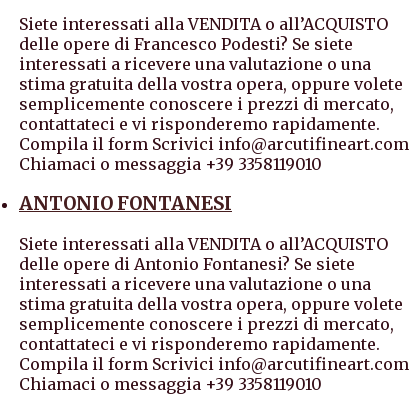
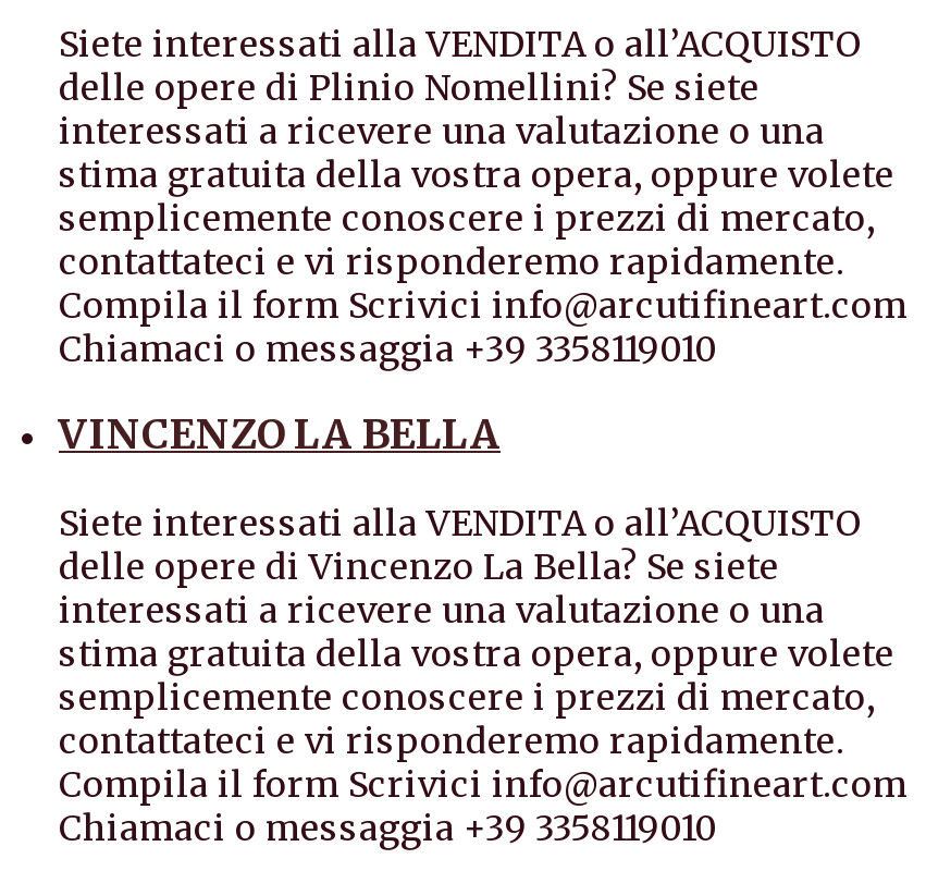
[19,34,353,54] delle opere di Francesco Podesti? Se siete -> [59,65,760,108] delle opere di Plinio Nomellini? Se siete
[19,192,232,215] ANTONIO FONTANESI -> [59,410,501,461] VINCENZO LA BELLA
[19,254,355,274] delle opere di Antonio Fontanesi? Se siete -> [59,545,779,588] delle opere di Vincenzo La Bella? Se siete

